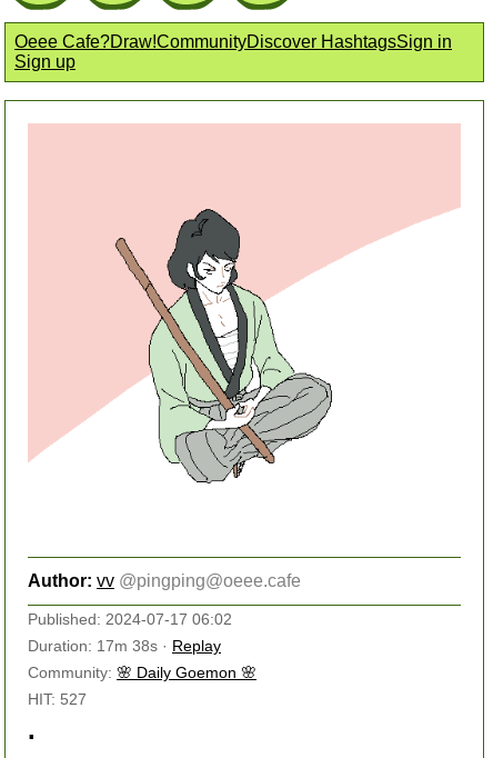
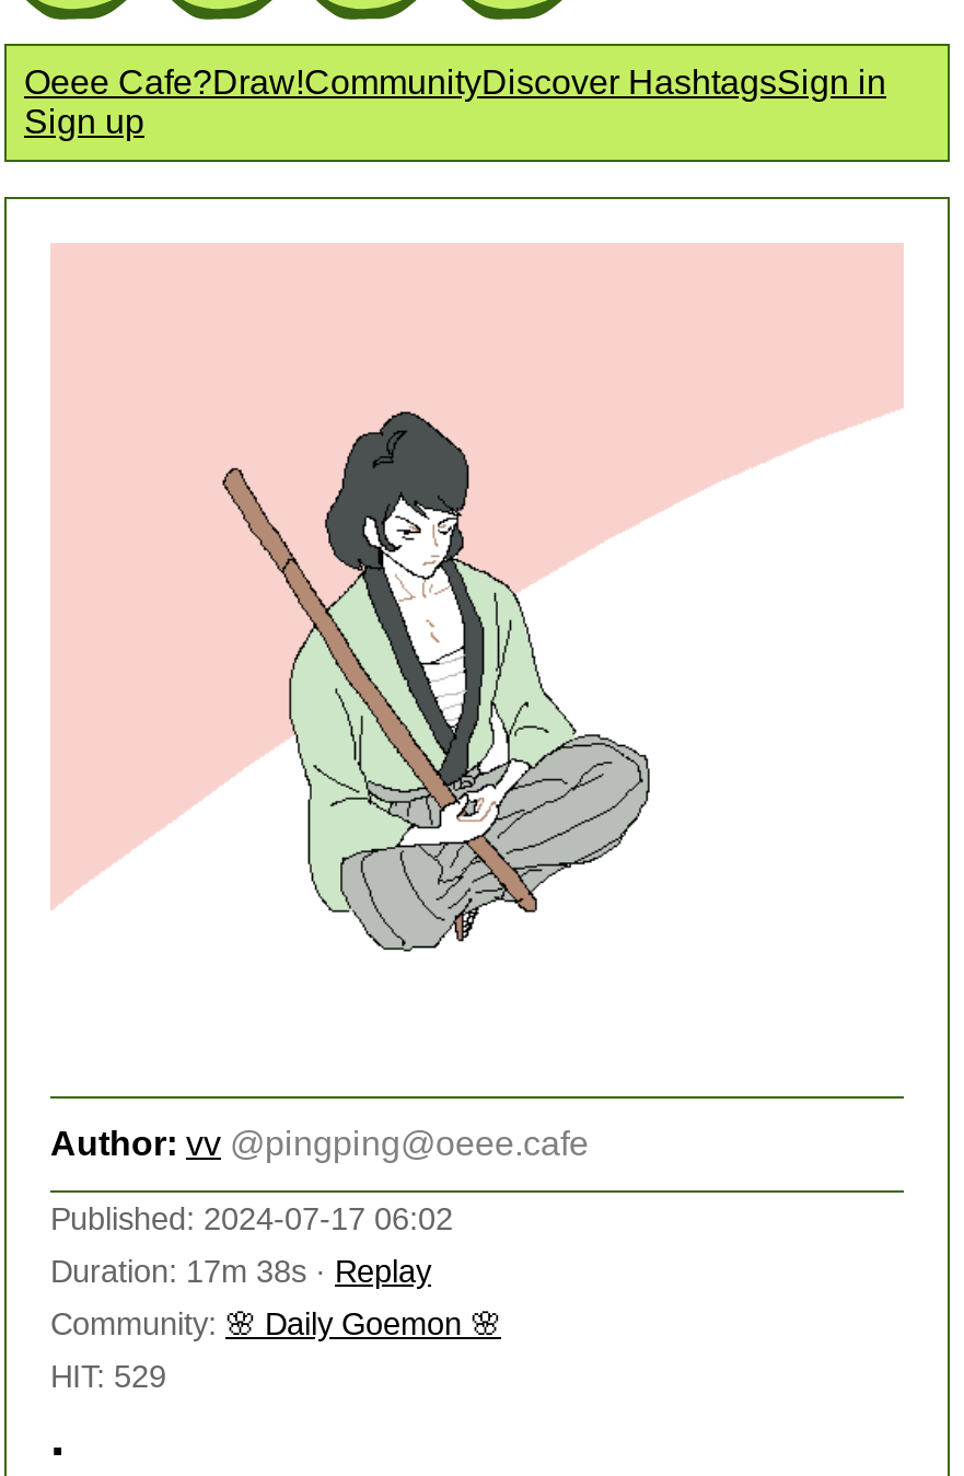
[28,690,87,708] HIT: 527 -> [50,1359,166,1394] HIT: 529

